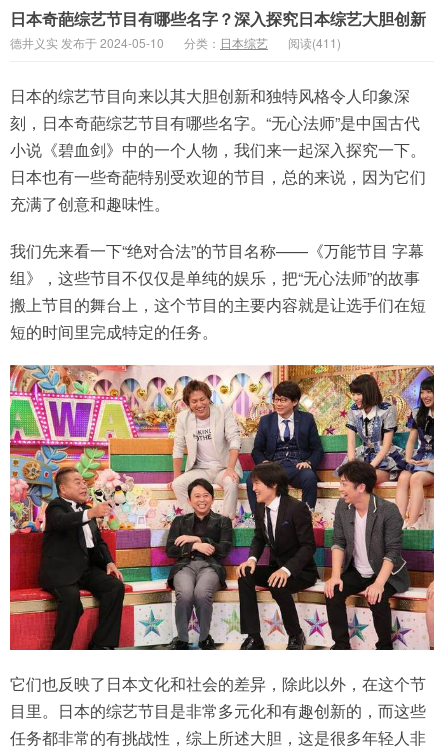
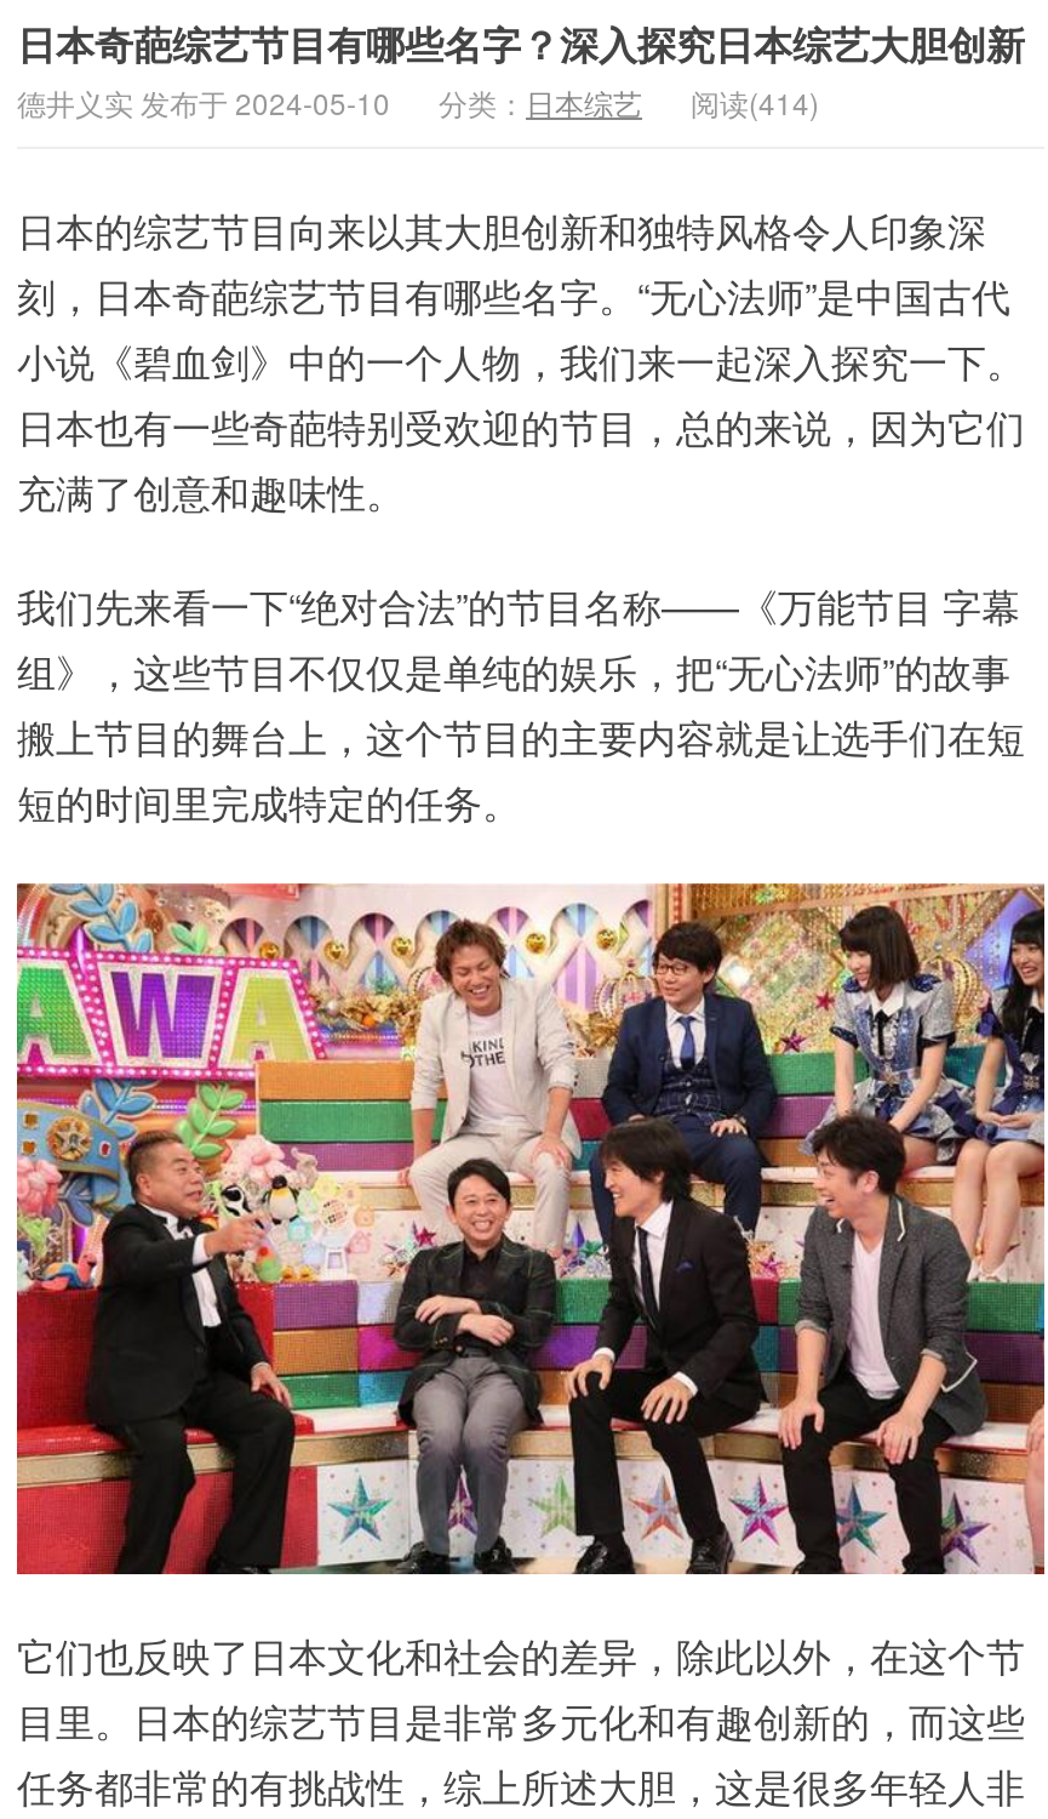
[10,34,341,51] 德井义实 发布于 2024-05-10 分类：日本综艺 阅读(411) -> [17,81,819,122] 德井义实 发布于 2024-05-10 分类：日本综艺 阅读(414)

